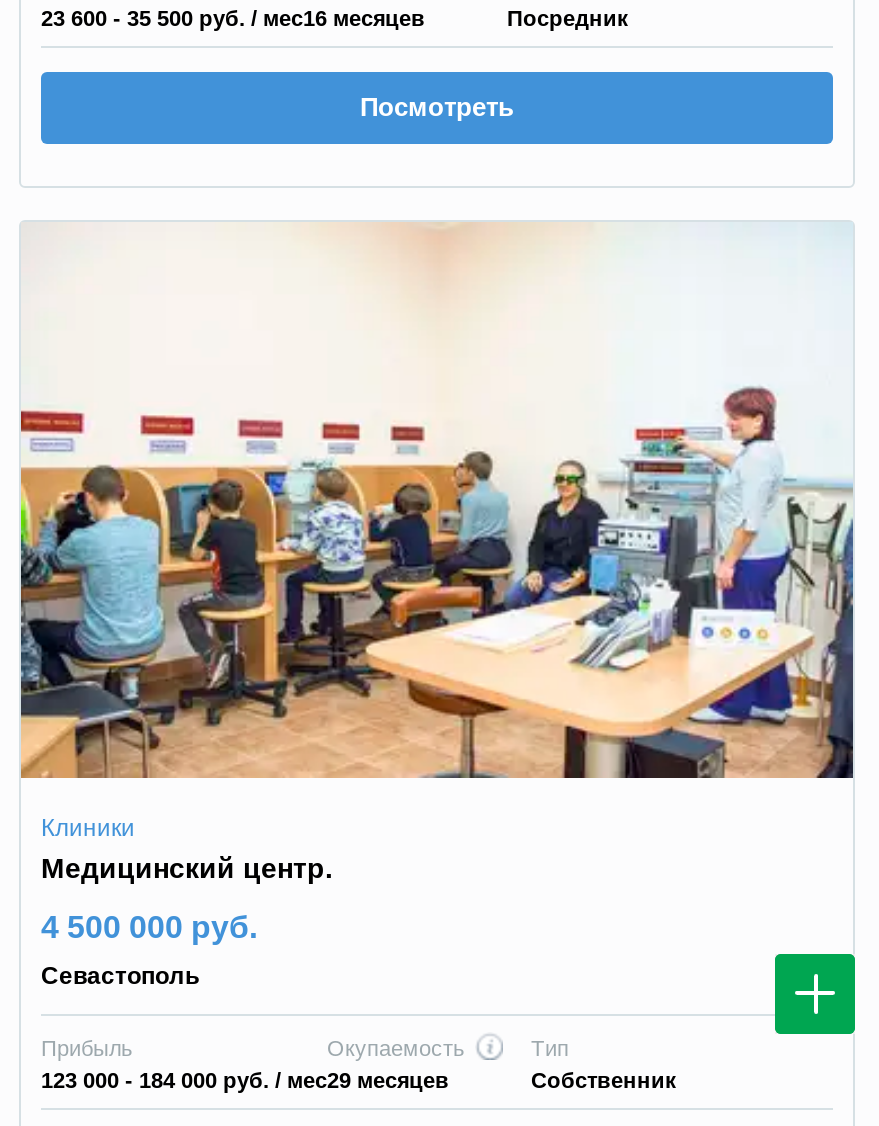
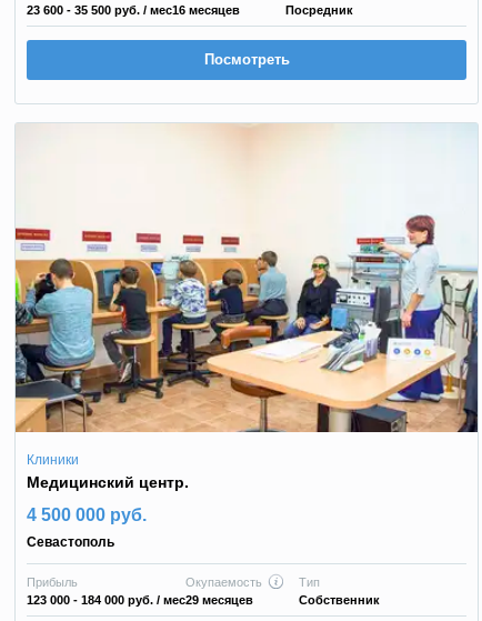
[773,952,857,1036] [image] -> none

